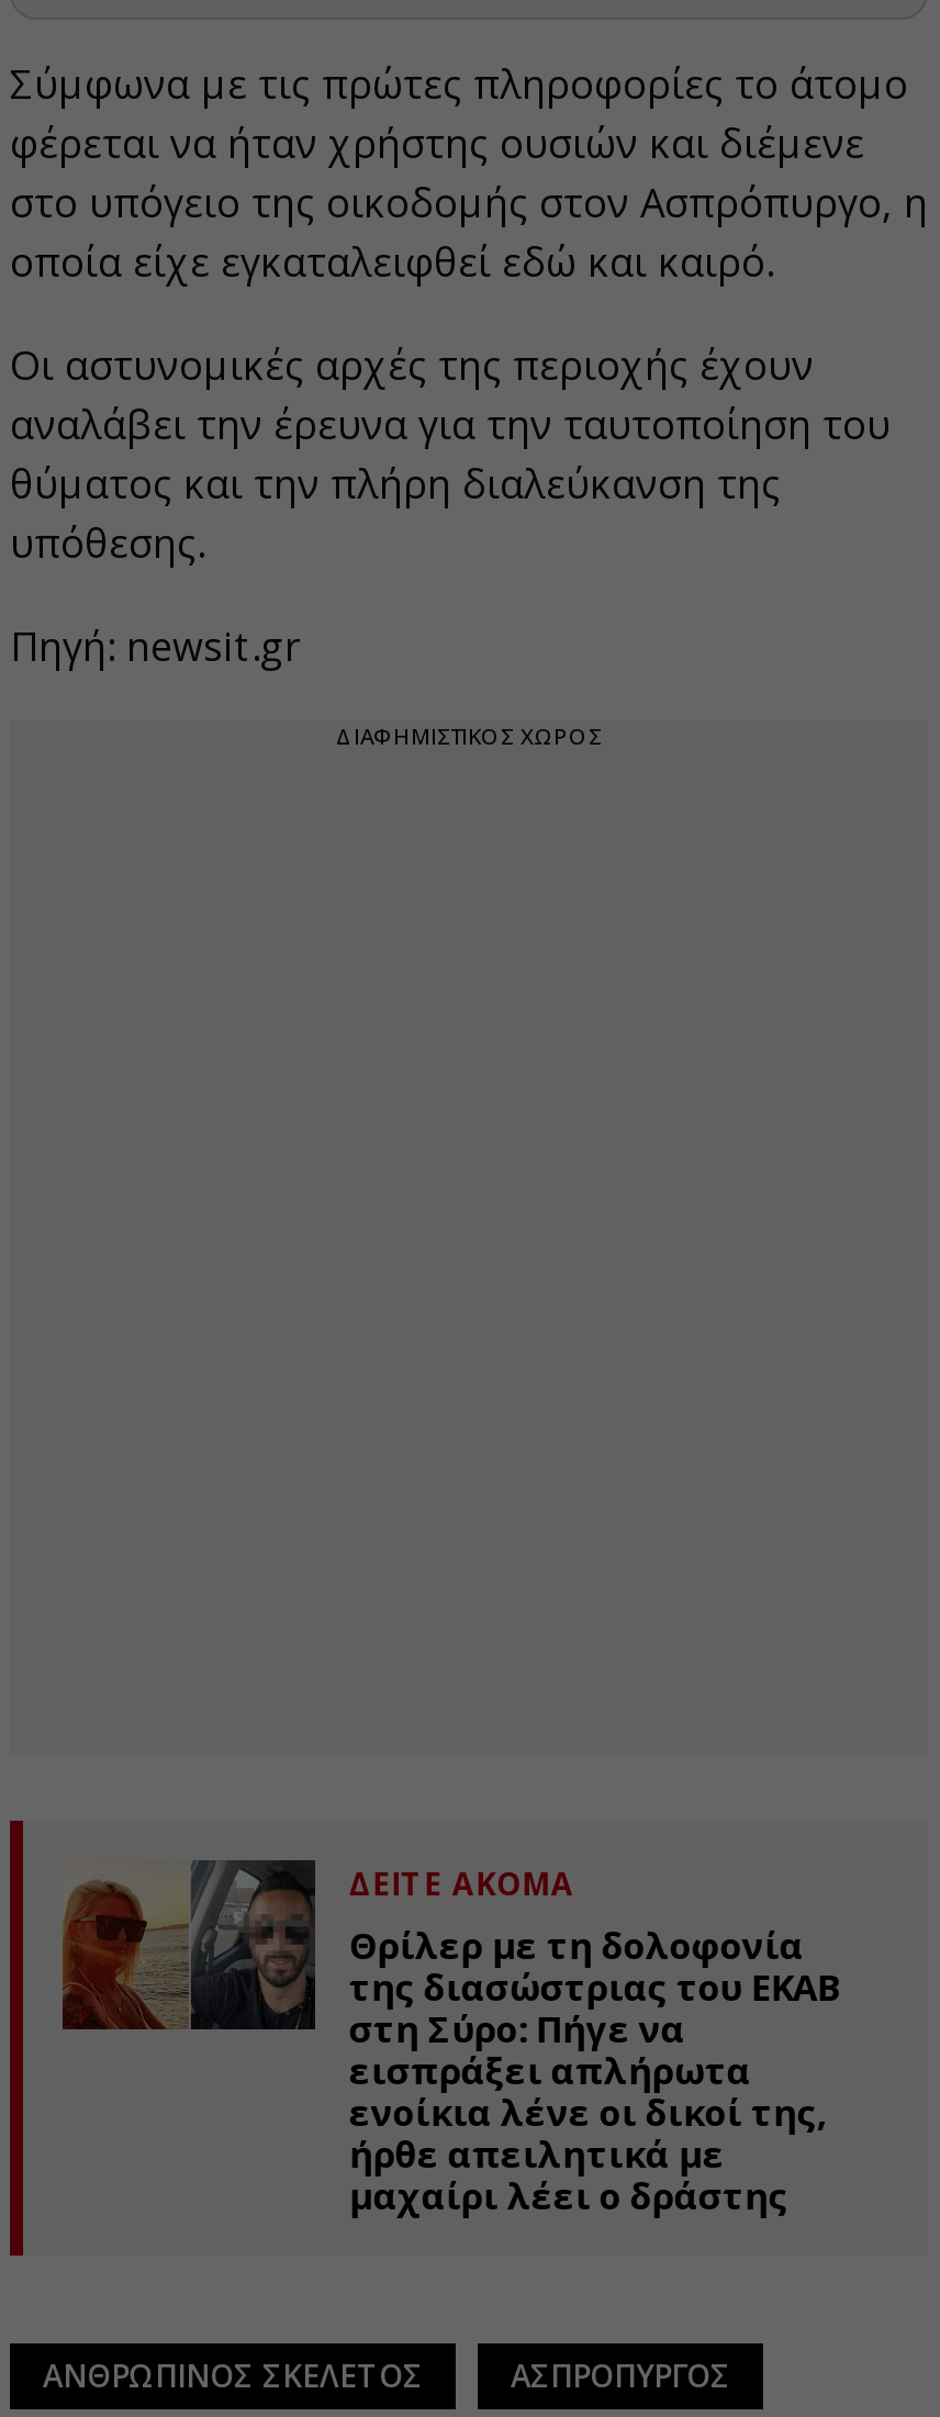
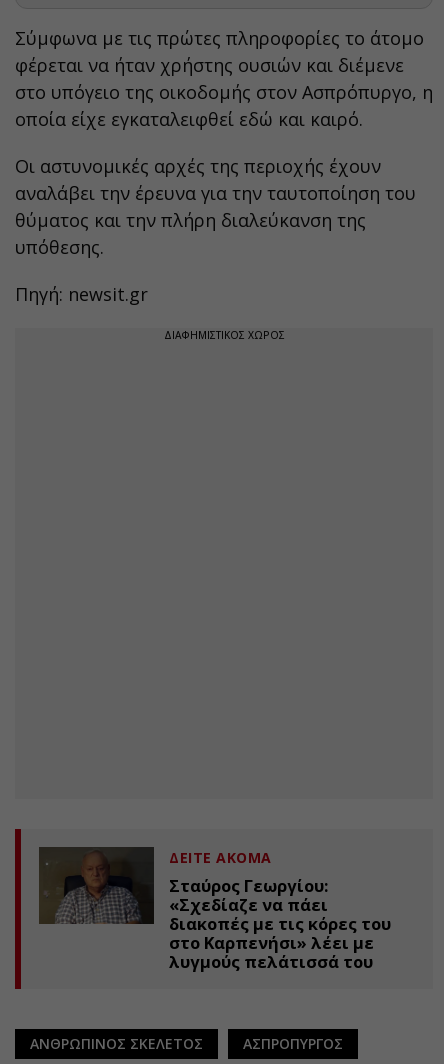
[63,1860,839,2221] [image] | Θρίλερ με τη δολοφονία | της διασώστριας του ΕΚΑΒ | στη Σύρο: Πήγε να | εισπράξει απλήρωτα | ενοίκια λένε οι δικοί της, | ήρθε απειλητικά με | μαχαίρι λέει ο δράστης -> [38,846,391,973] [image] | Σταύρος Γεωργίου: | «Σχεδίαζε να πάει | διακοπές με τις κόρες του | στο Καρπενήσι» λέει με | λυγμούς πελάτισσά του

